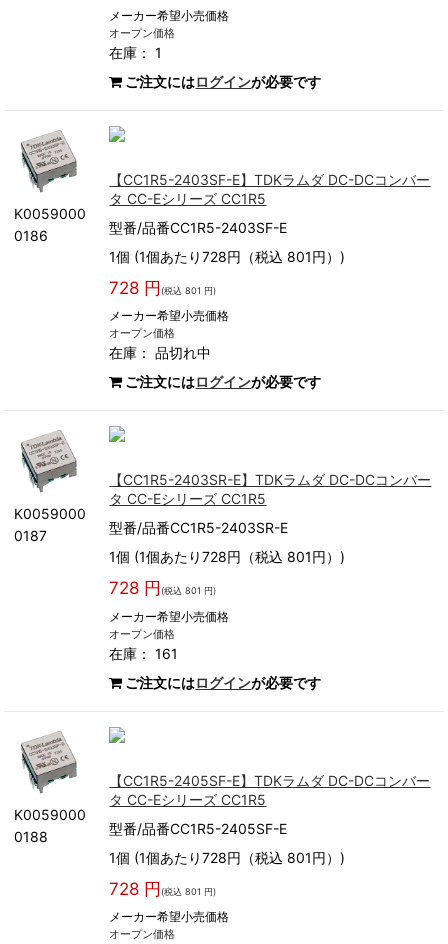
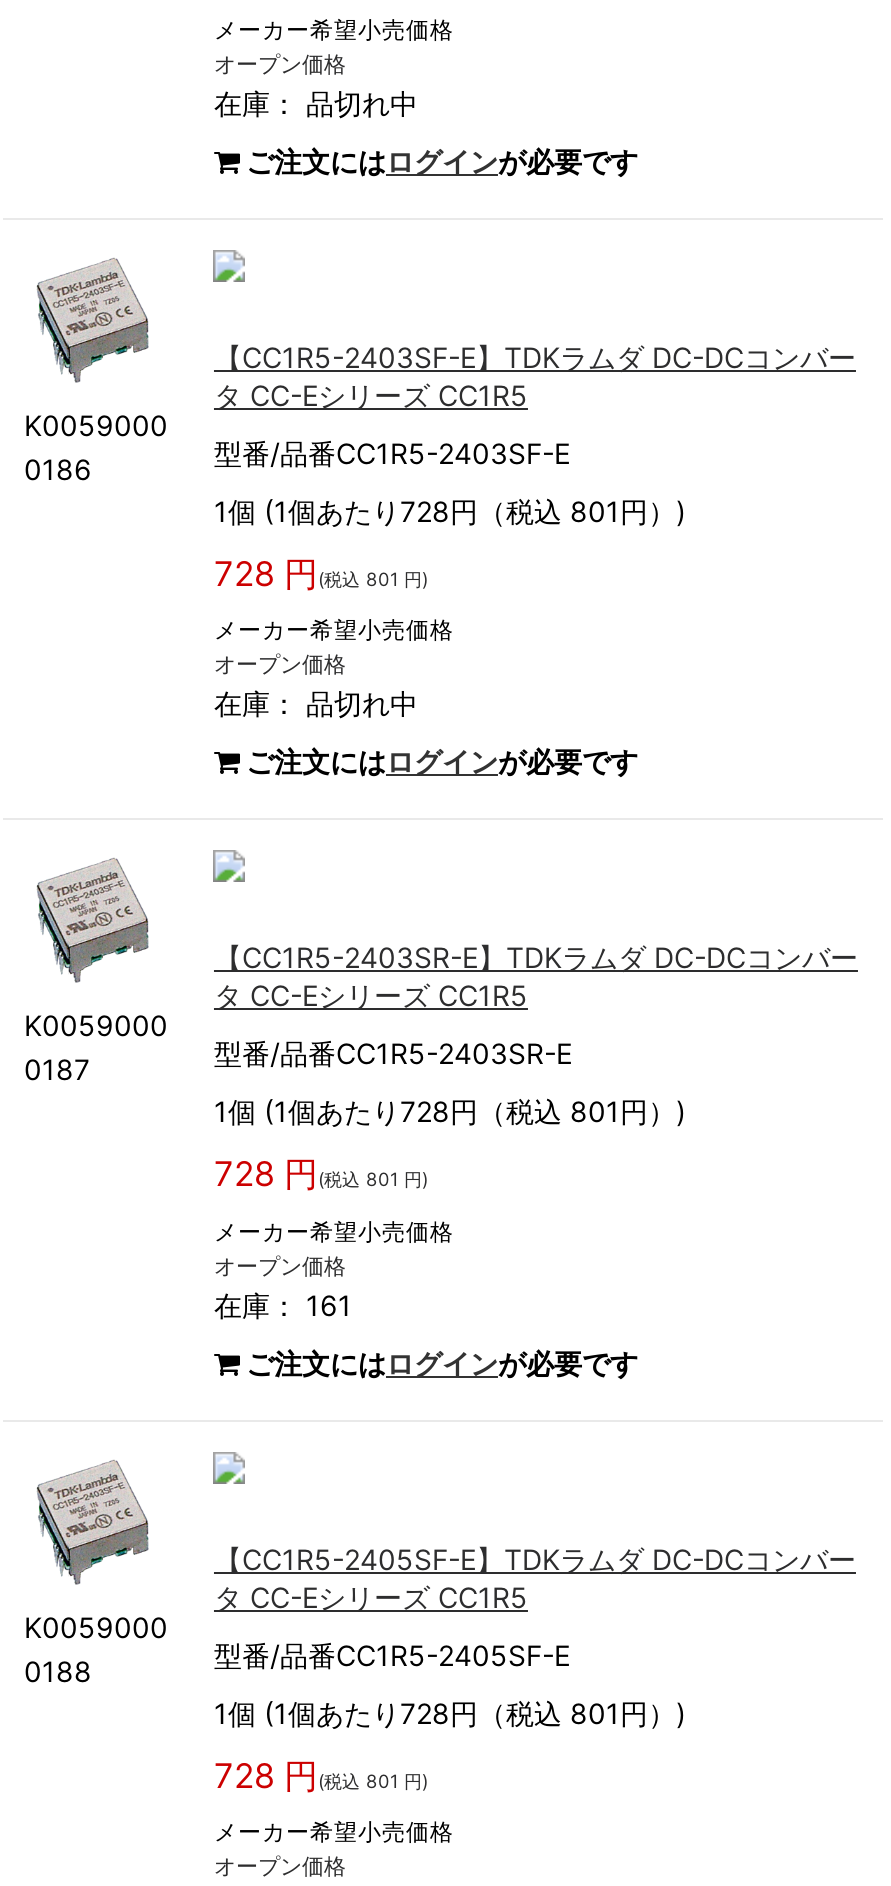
[109,43,162,60] 在庫： 1 -> [214,85,418,119] 在庫：品切れ中

